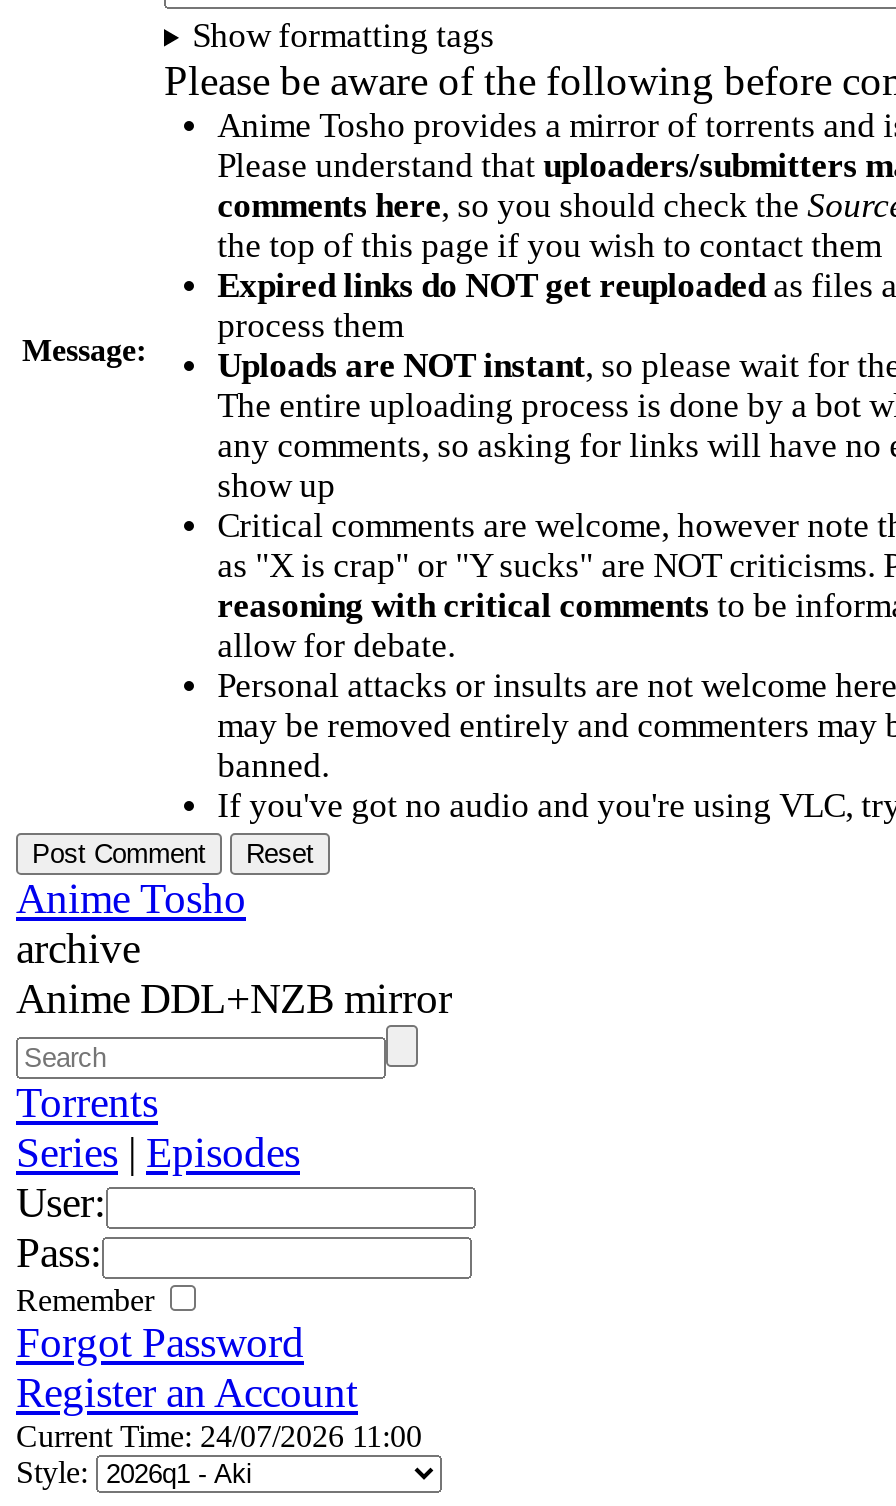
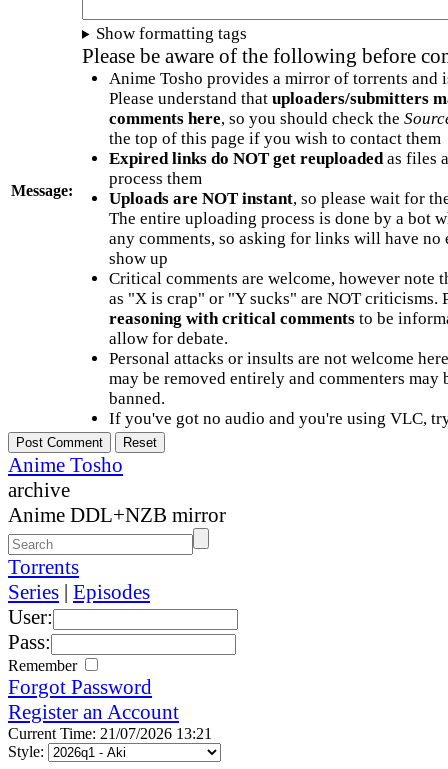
[16,1419,422,1453] Current Time: 24/07/2026 11:00 -> [8,725,212,742] Current Time: 21/07/2026 13:21

